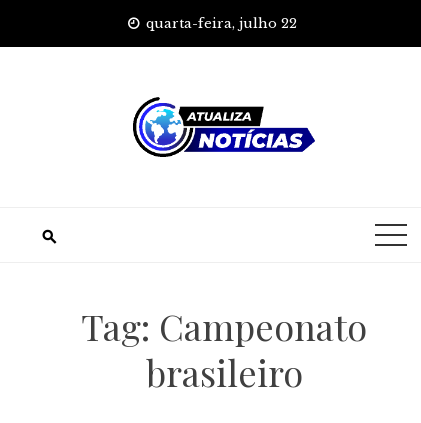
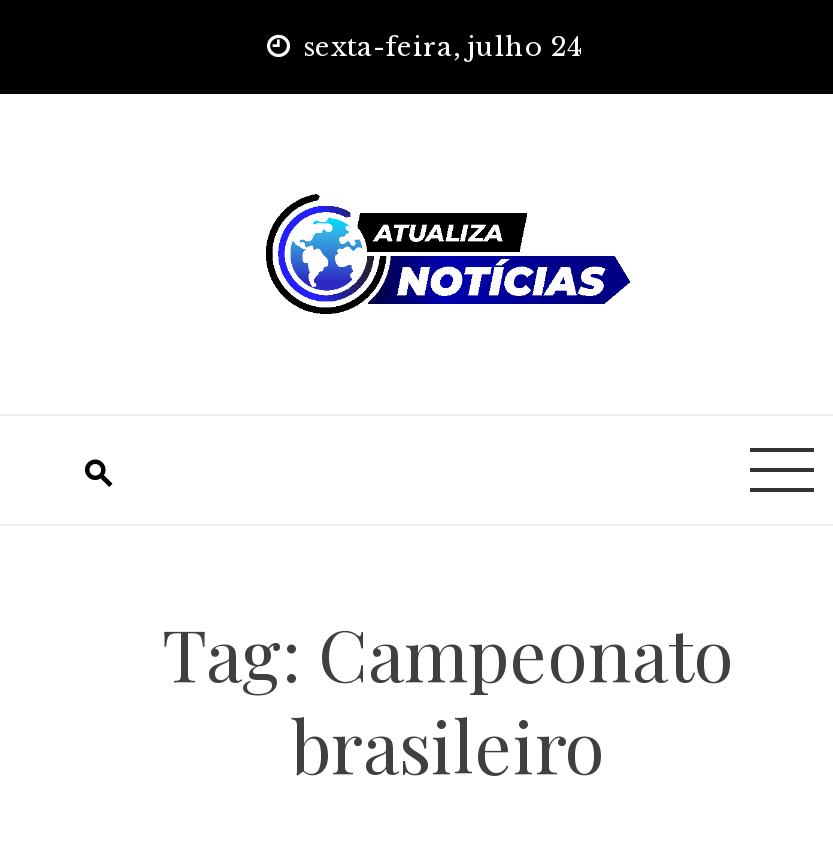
[145,15,296,32] quarta-feira, julho 22 -> [303,30,581,64] sexta-feira, julho 24

